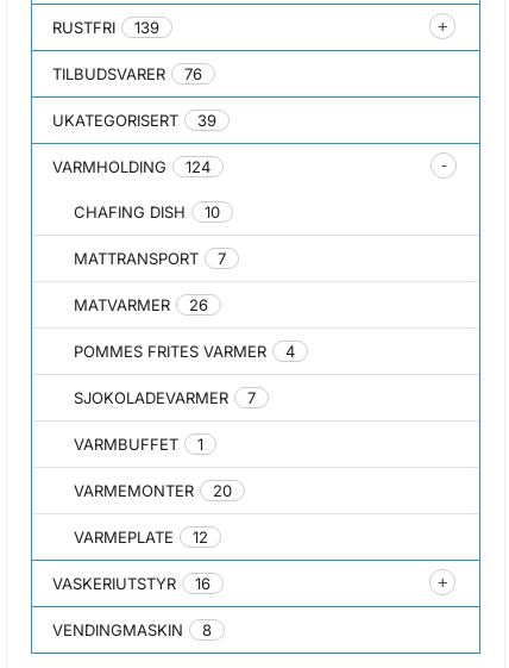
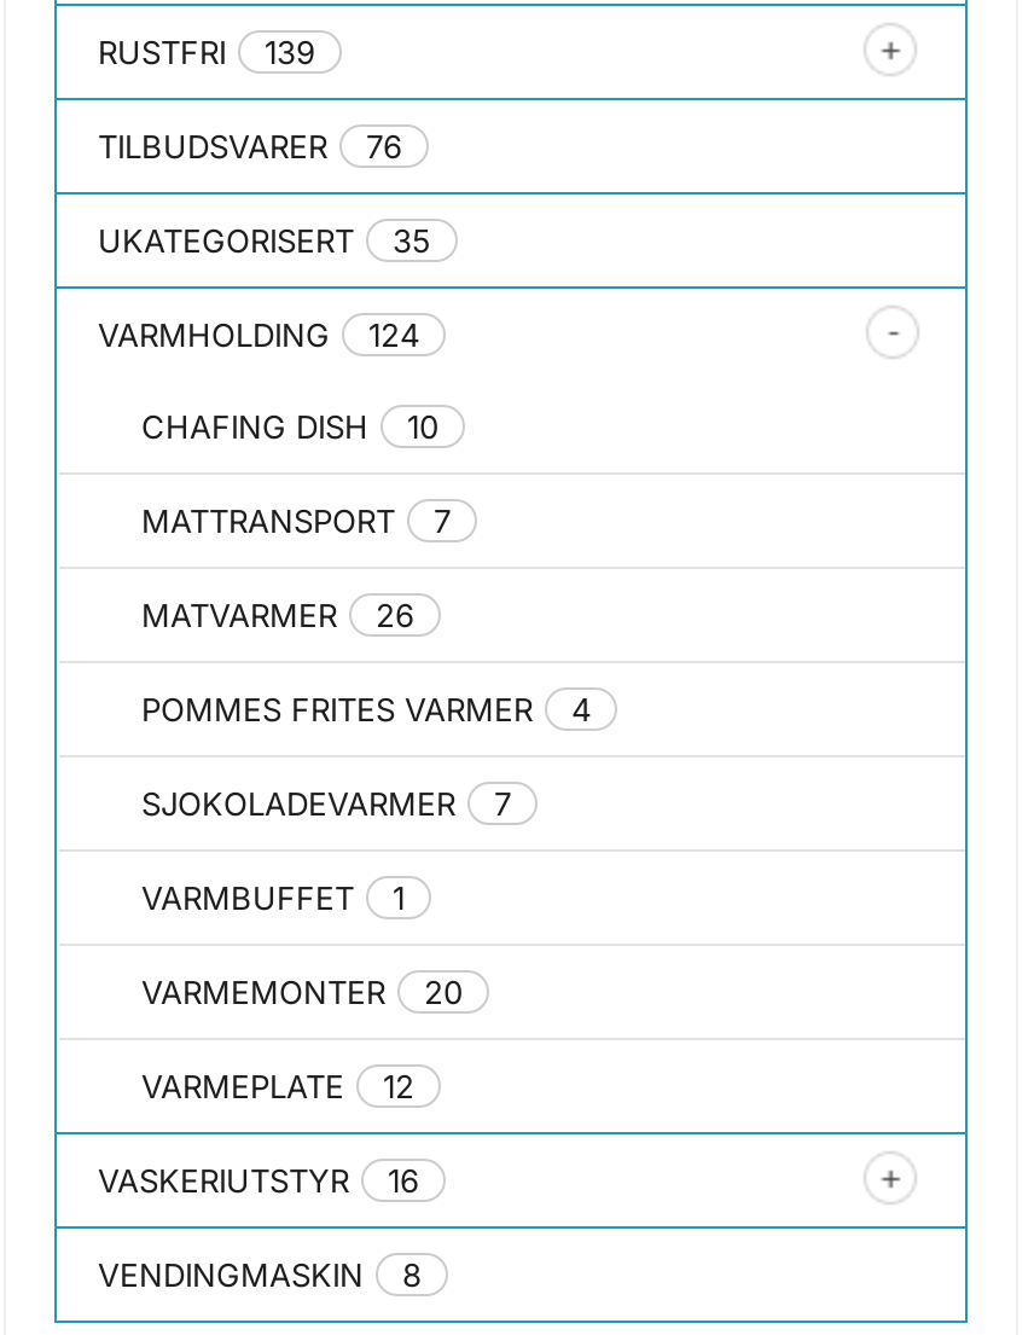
[52,110,216,129] UKATEGORISERT 39 -> [98,220,431,259] UKATEGORISERT 35

